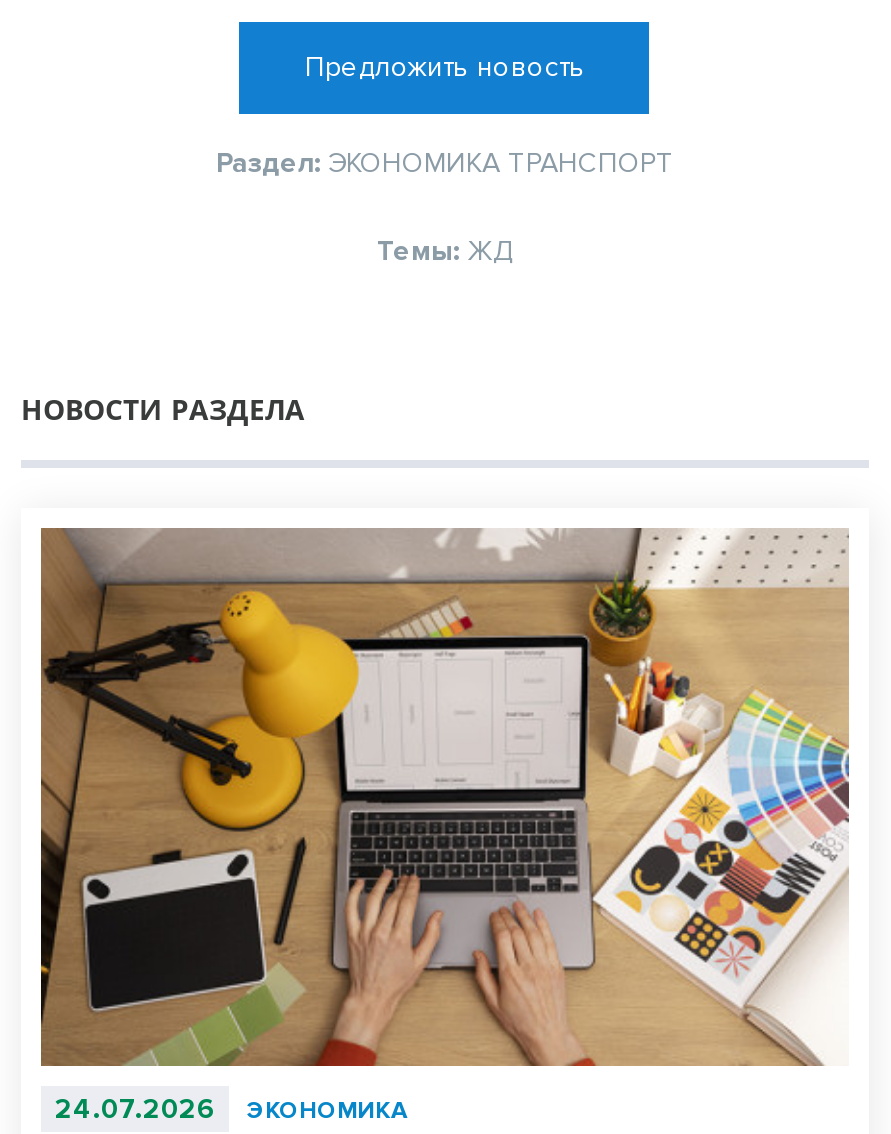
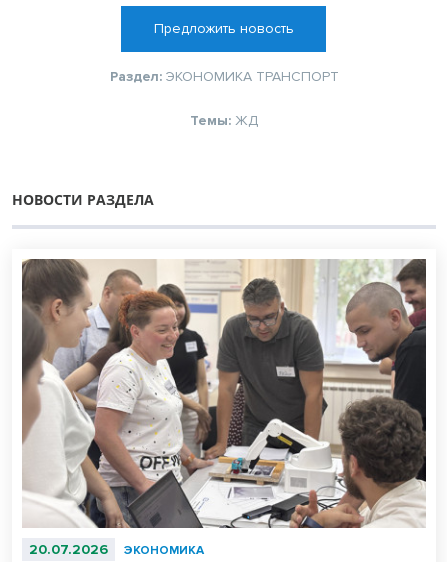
[39,528,851,1126] [image] | 24.07.2026 ЭКОНОМИКА -> [21,259,427,558] [image] | 20.07.2026 ЭКОНОМИКА

